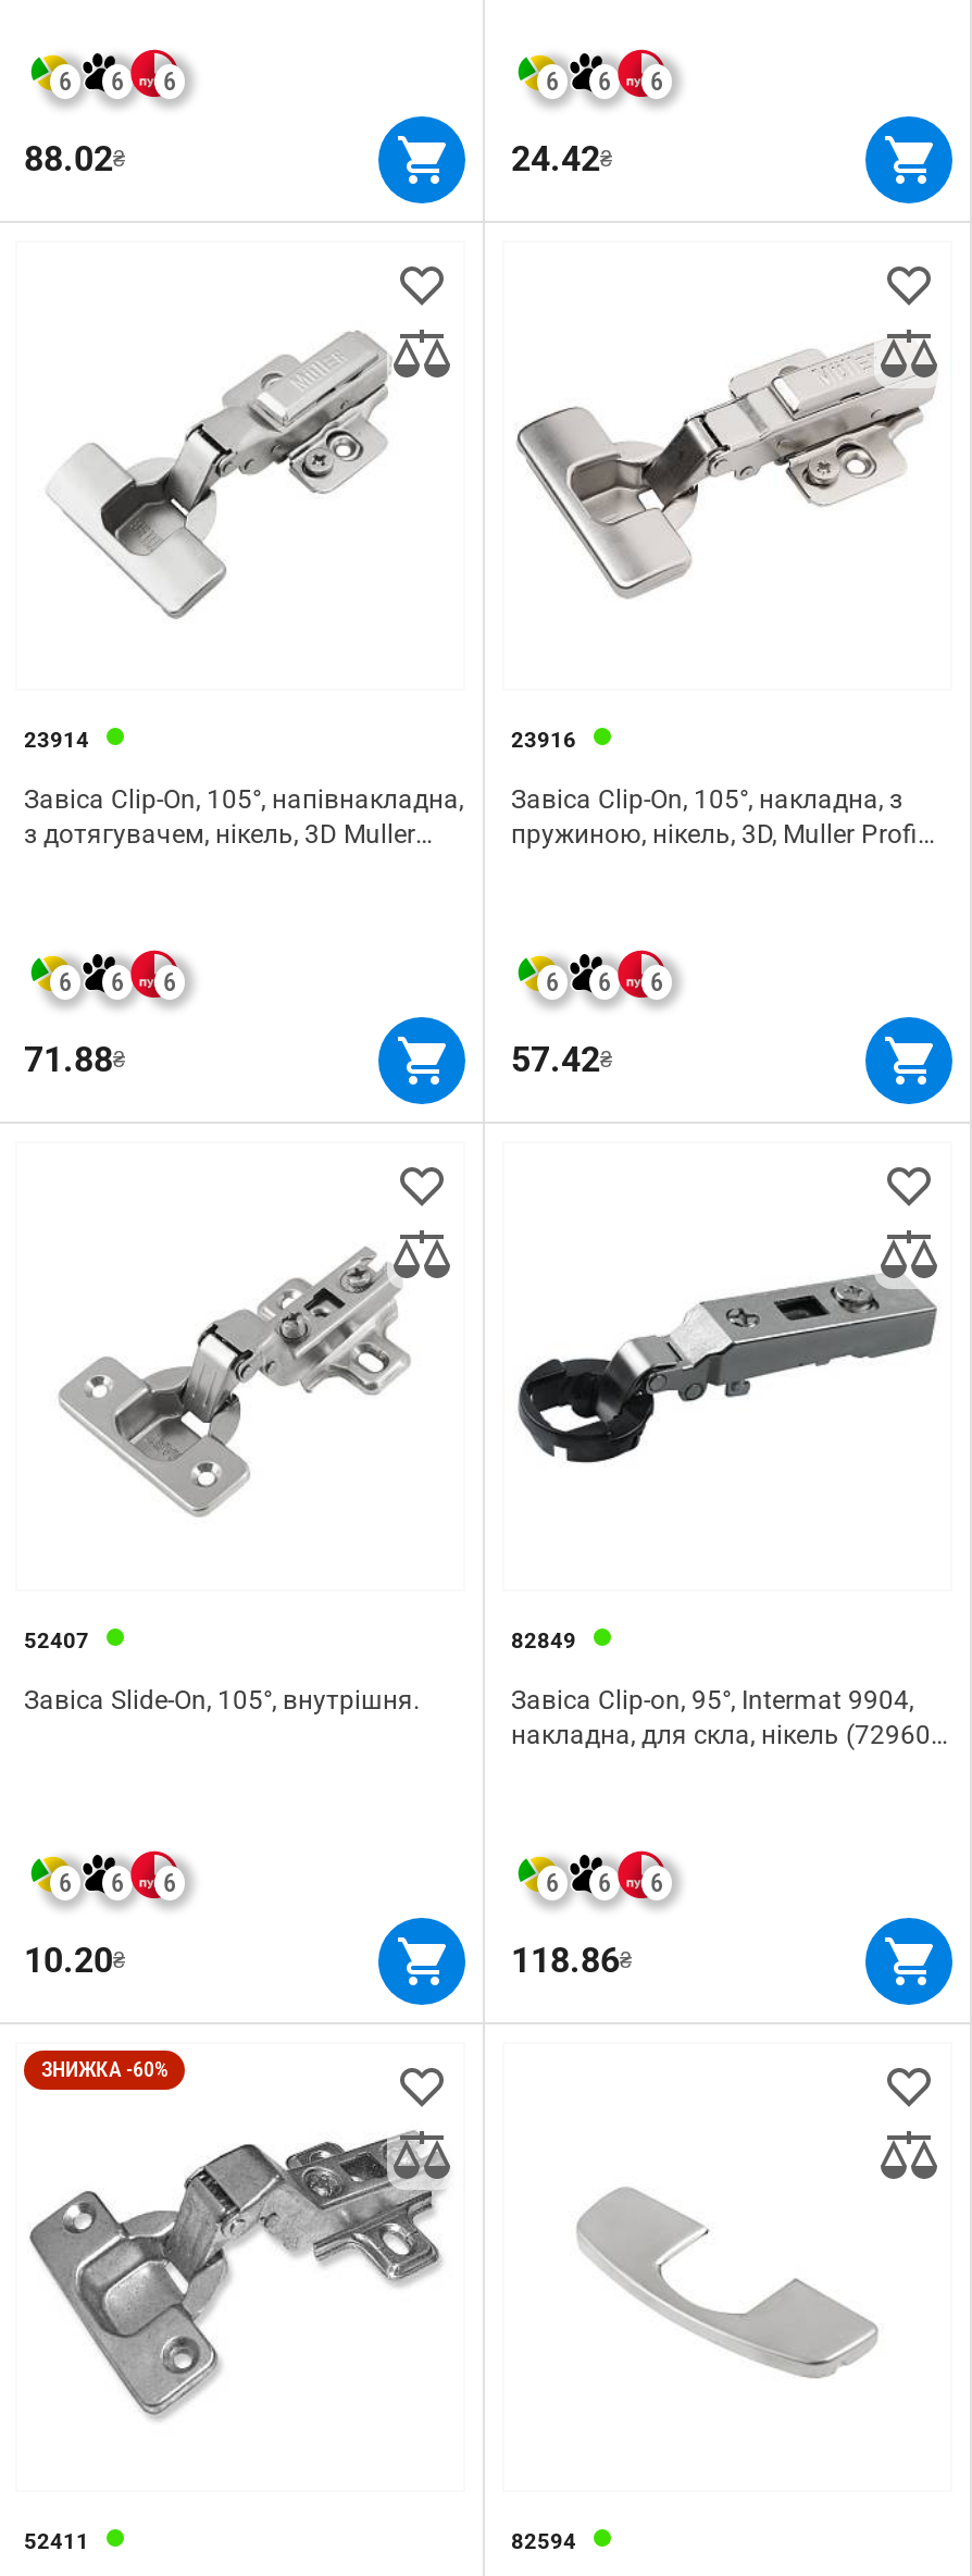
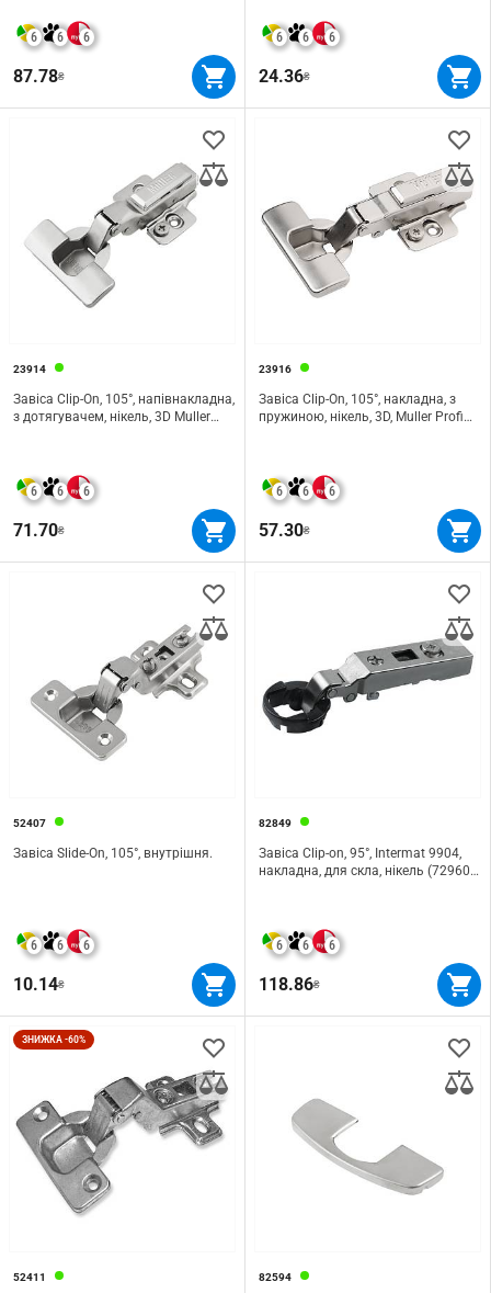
[24,138,126,179] 88.02₴ -> [13,66,65,87] 87.78₴
[511,138,613,179] 24.42₴ -> [259,66,310,87] 24.36₴
[24,1039,126,1080] 71.88₴ -> [13,520,65,541] 71.70₴
[511,1039,613,1080] 57.42₴ -> [259,520,310,541] 57.30₴
[24,1940,126,1981] 10.20₴ -> [13,974,65,995] 10.14₴

